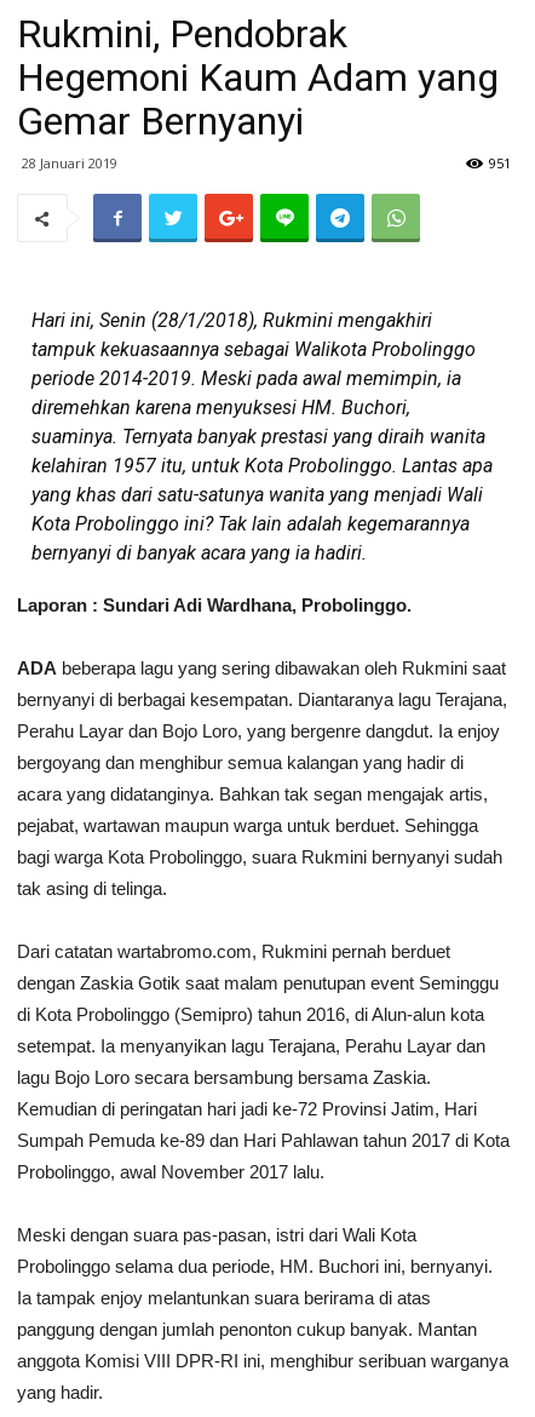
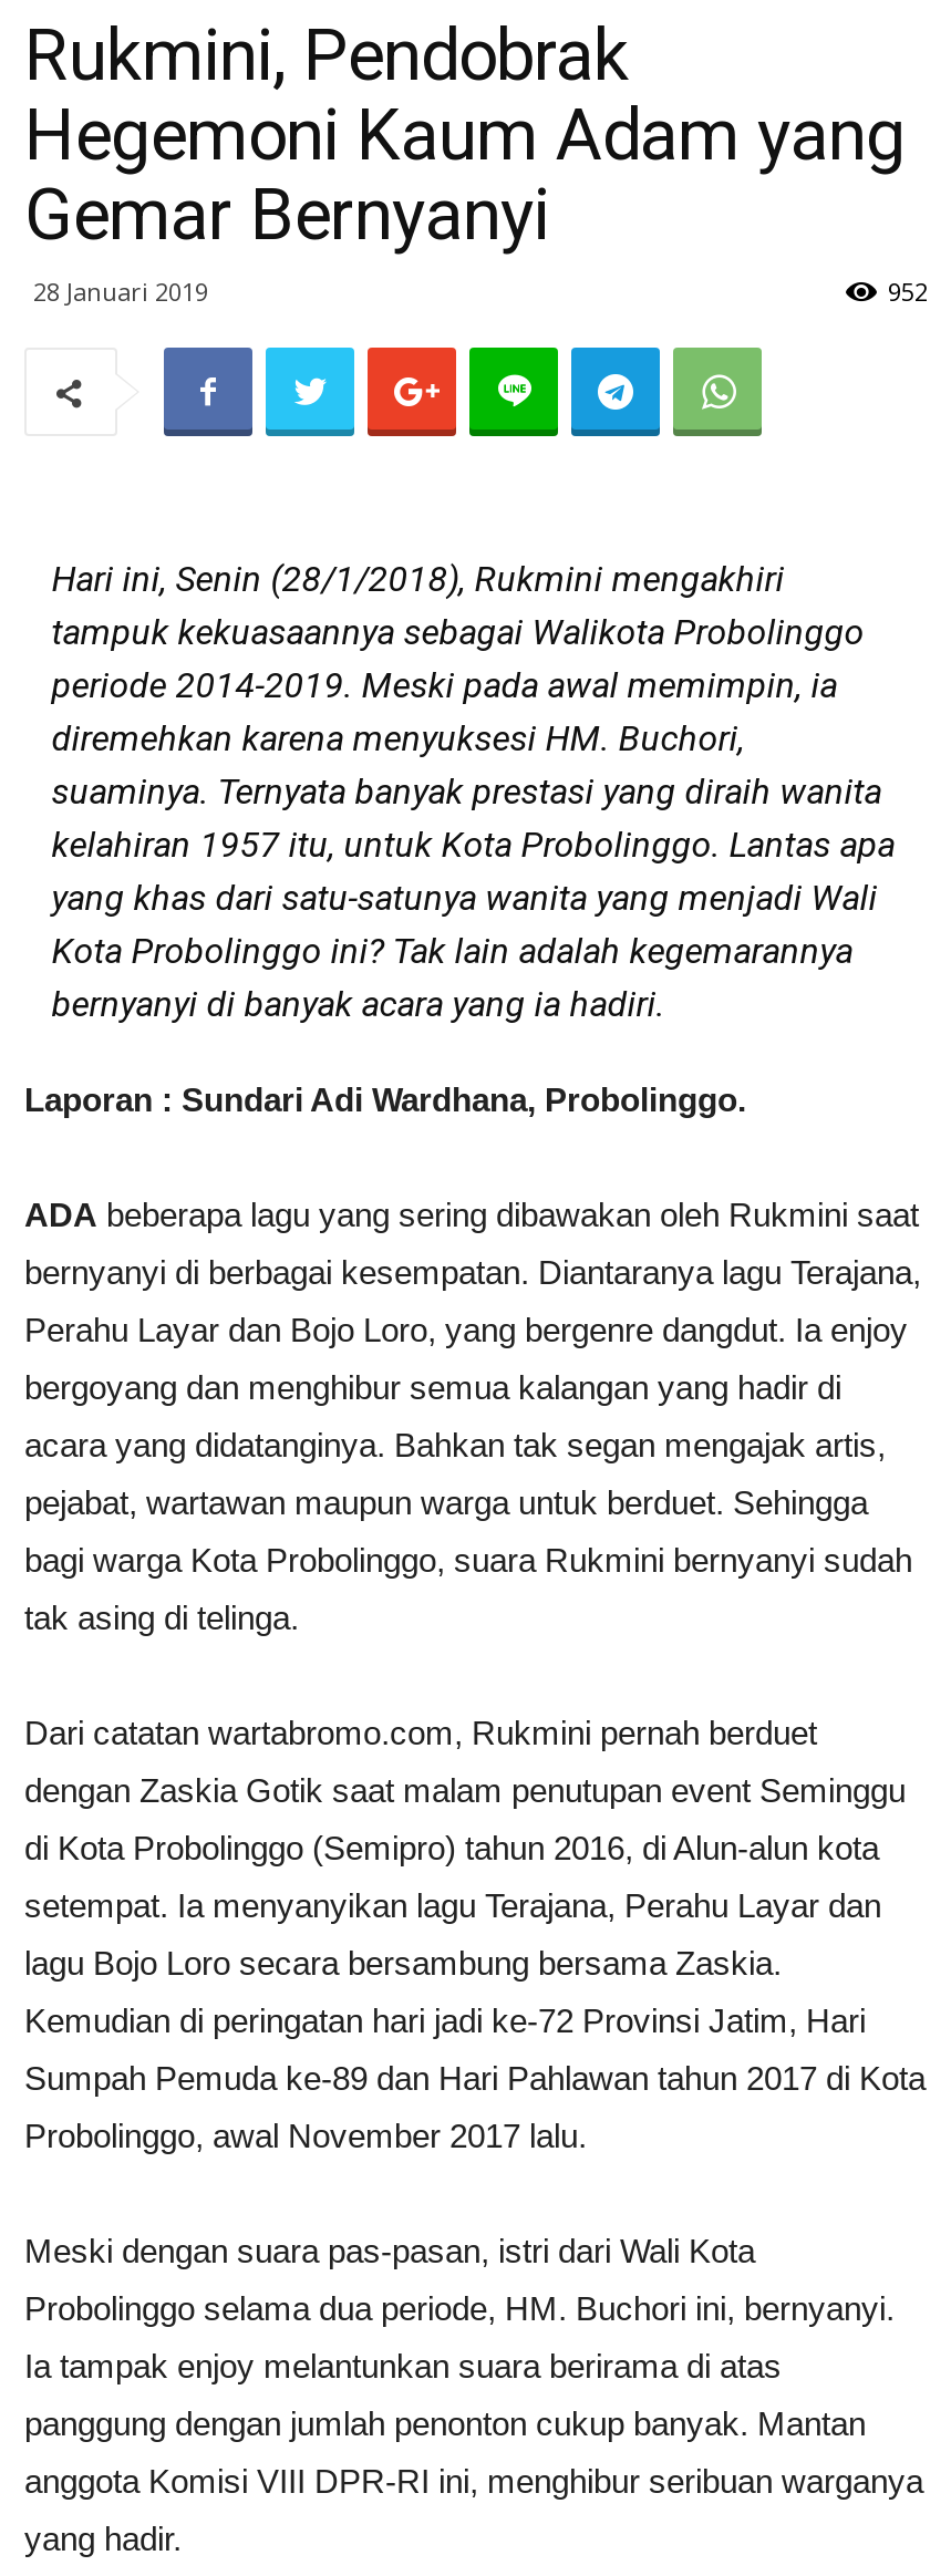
[489,154,511,172] 951 -> [888,275,928,308] 952

